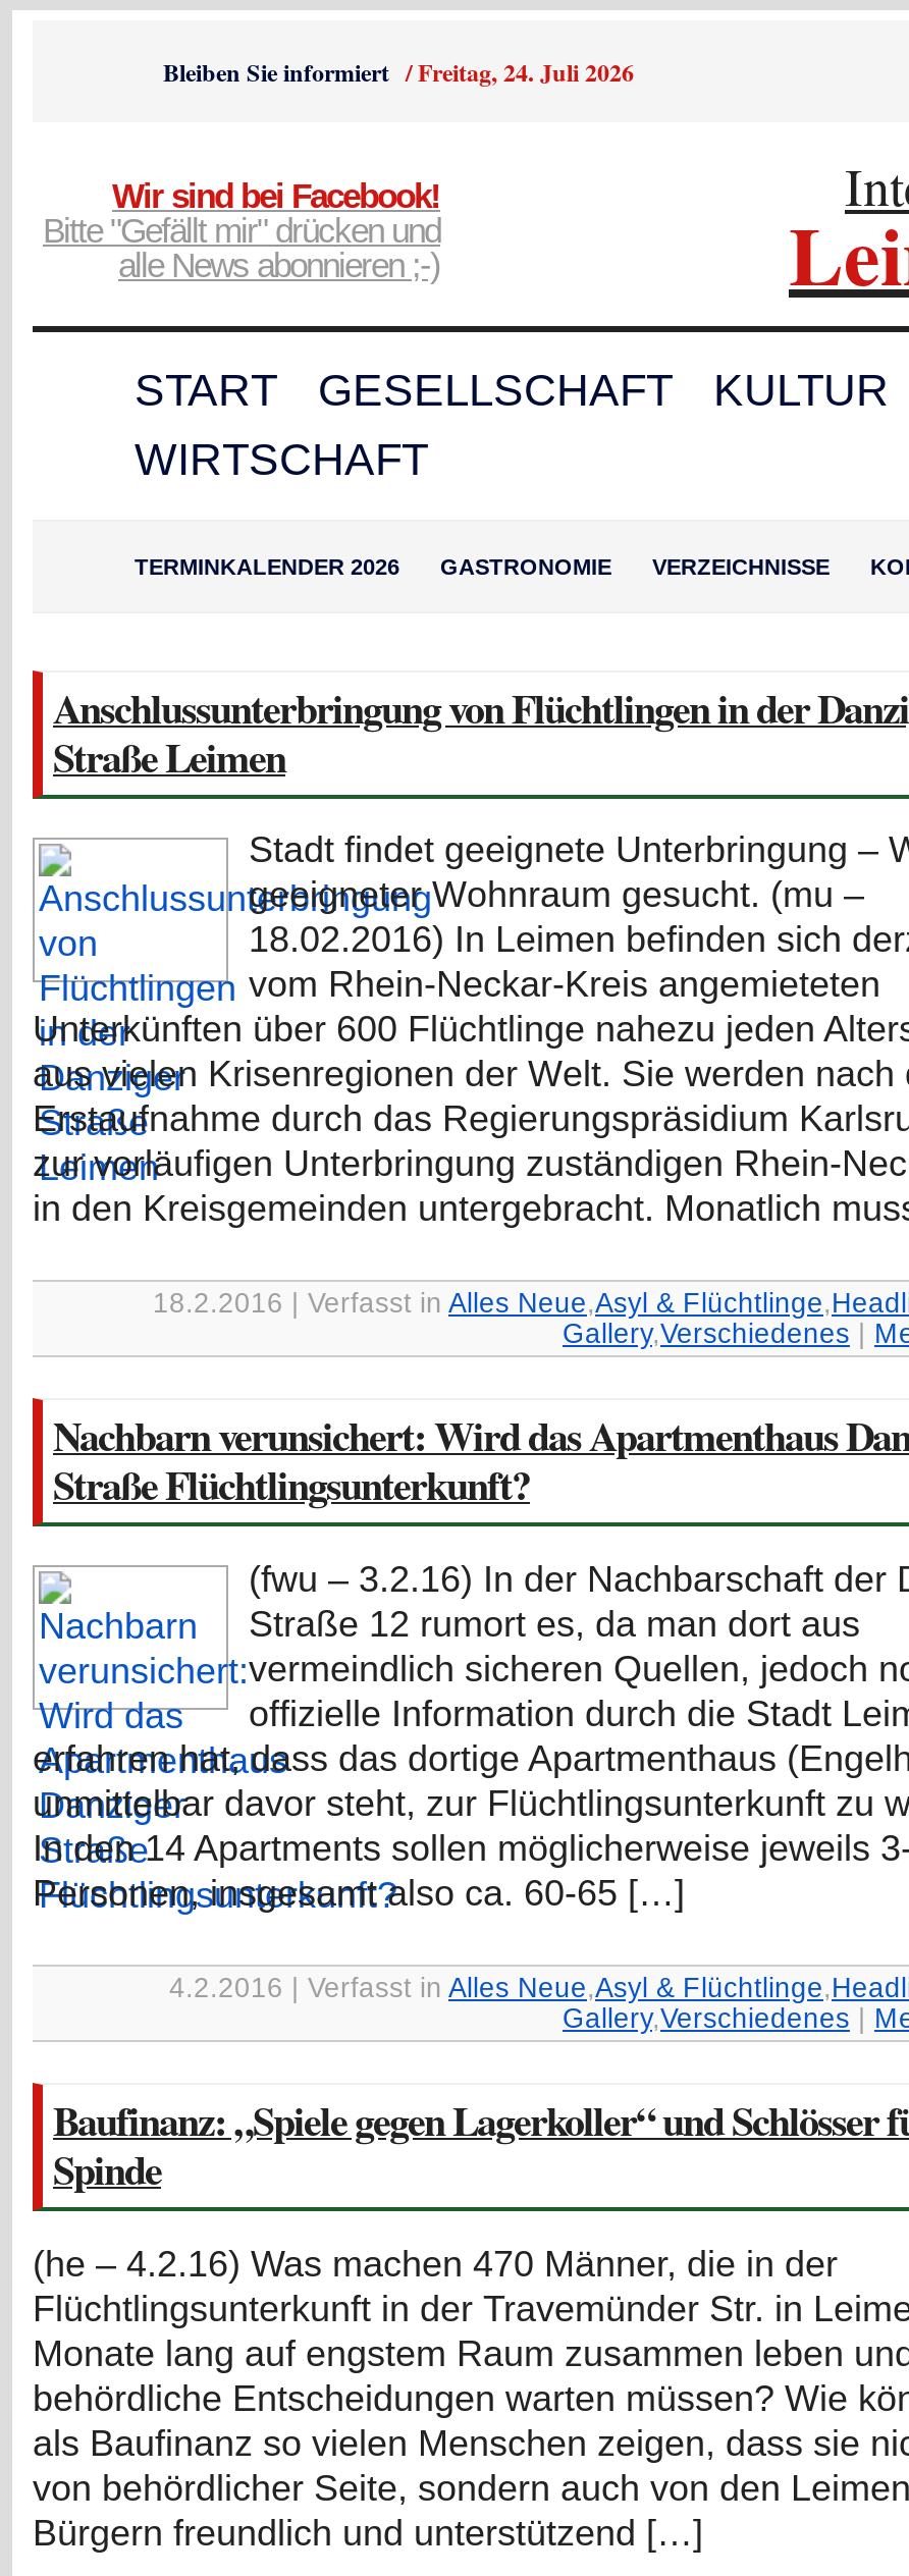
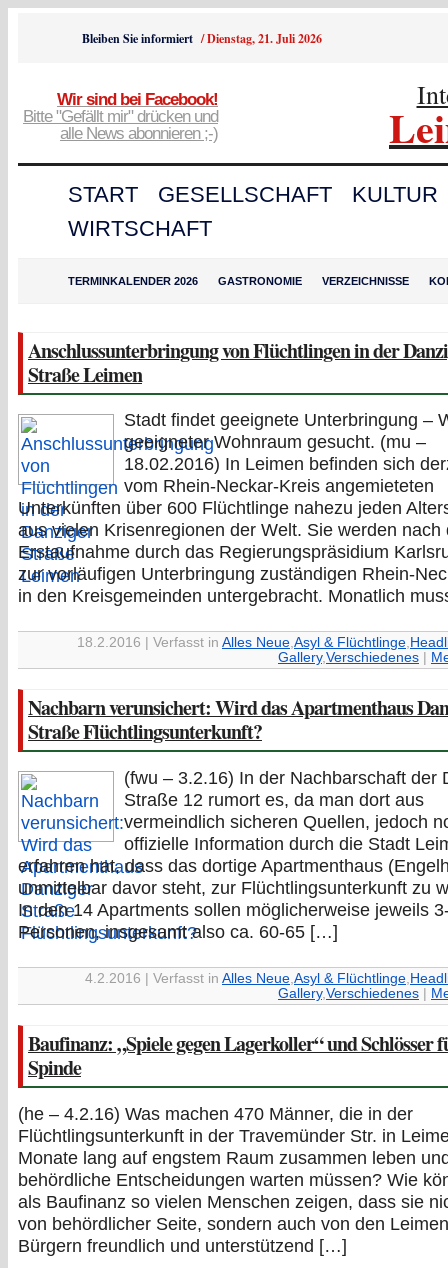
[163,55,634,89] Bleiben Sie informiert / Freitag, 24. Juli 2026 -> [82,30,322,47] Bleiben Sie informiert / Dienstag, 21. Juli 2026

